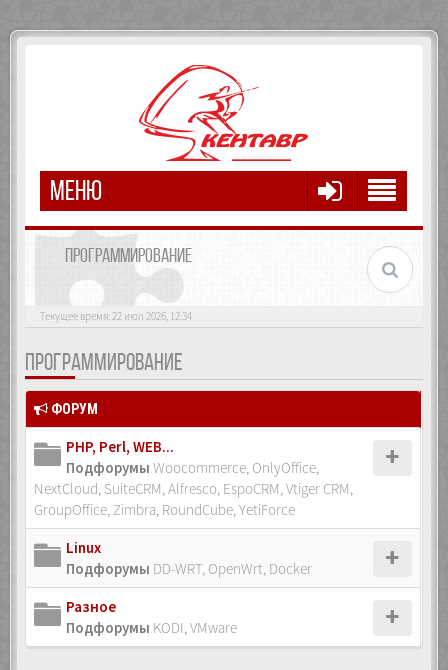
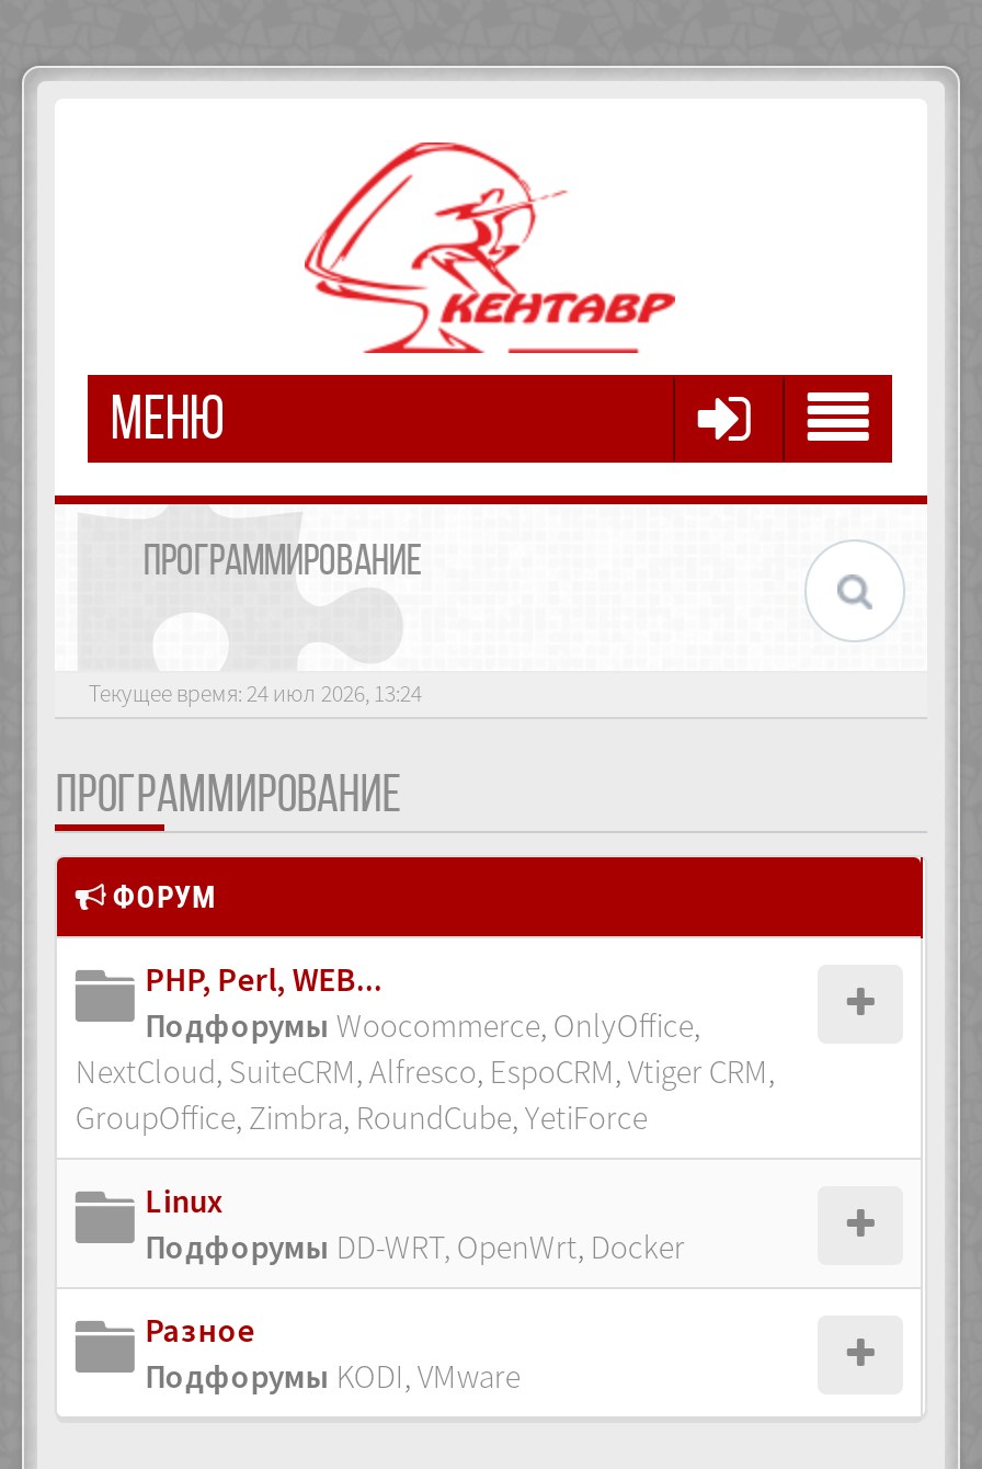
[40,309,192,323] Текущее время: 22 июл 2026, 12:34 -> [89,677,422,708] Текущее время: 24 июл 2026, 13:24

